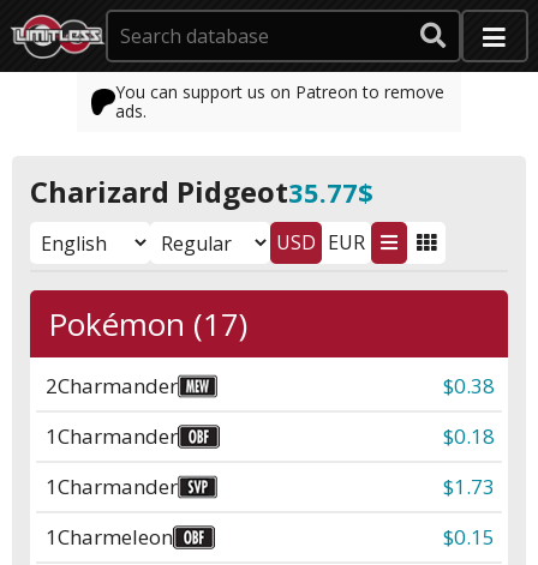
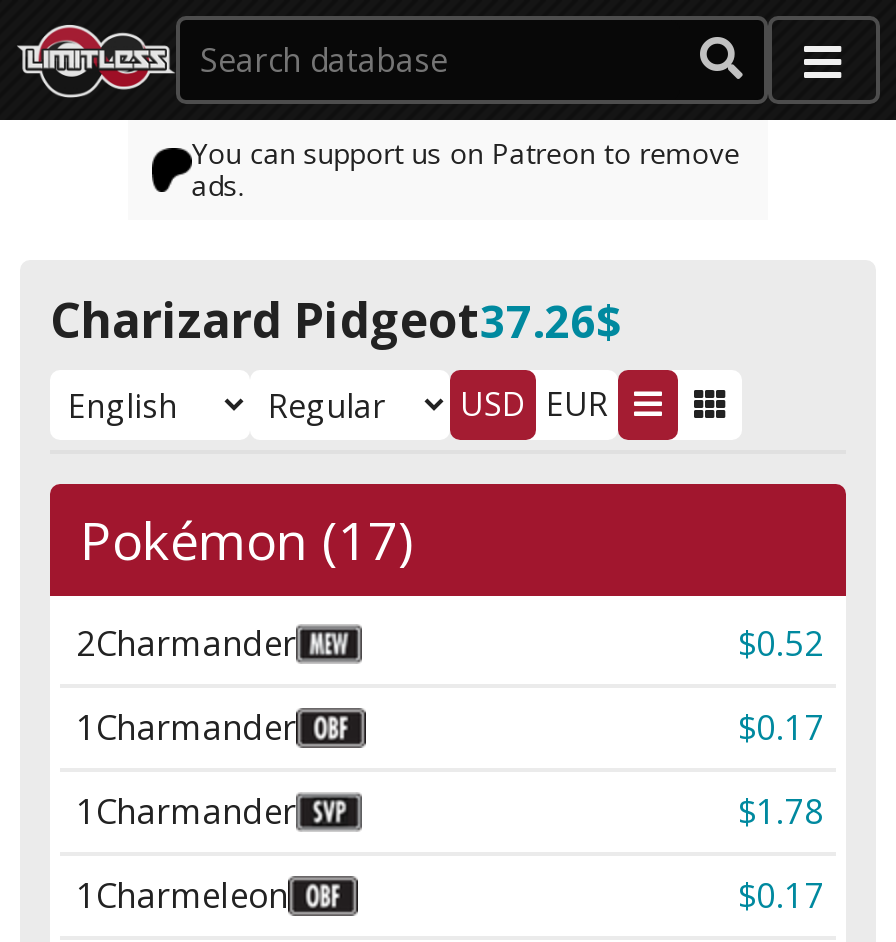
[30,172,373,211] Charizard Pidgeot35.77$ -> [50,286,622,352] Charizard Pidgeot37.26$
[443,372,495,399] $0.38 -> [738,620,824,666] $0.52
[443,422,495,450] $0.18 -> [738,704,824,750] $0.17
[443,473,495,500] $1.73 -> [738,788,824,834] $1.78
[443,523,495,551] $0.15 -> [738,872,824,918] $0.17

